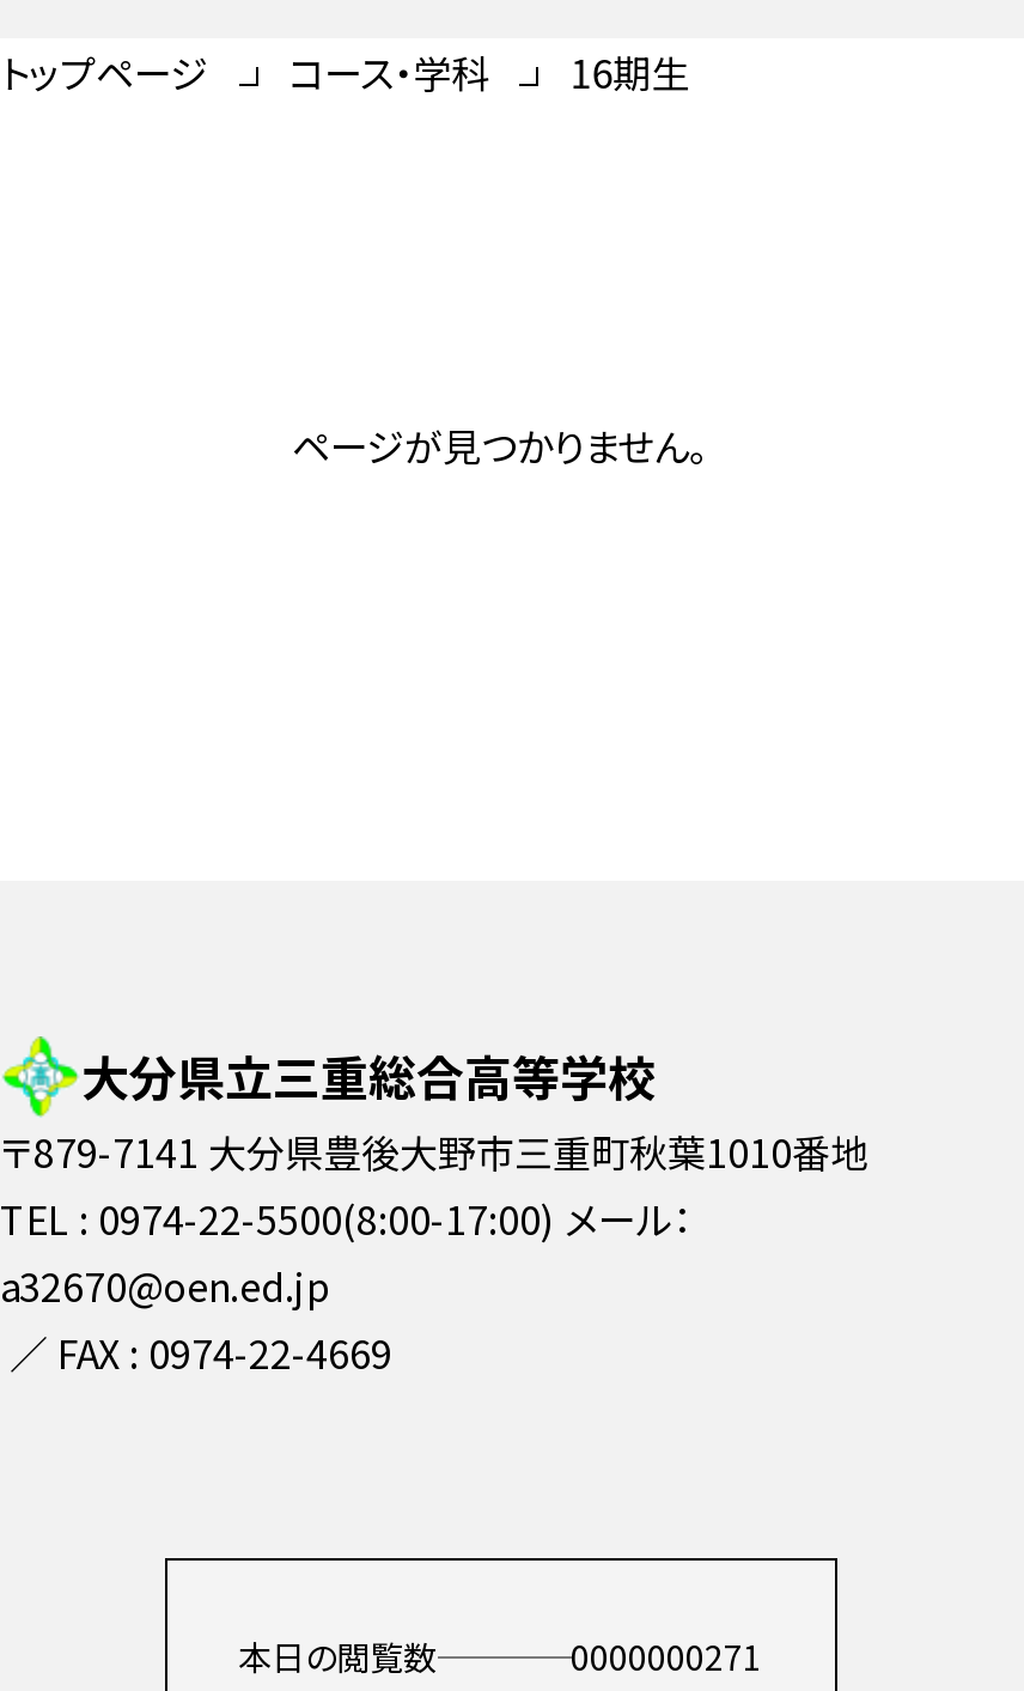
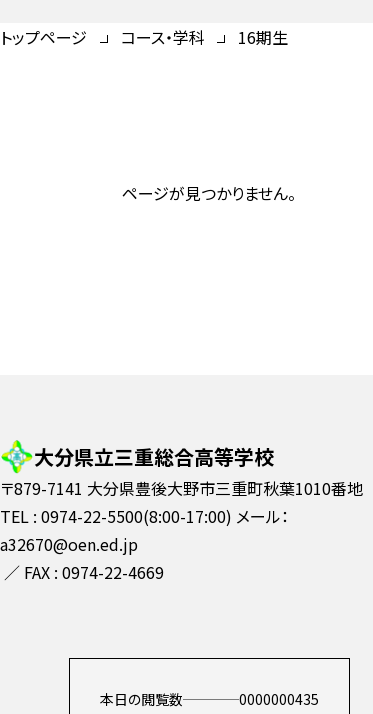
[571,1632,762,1680] 0000000271 -> [238,689,318,709] 0000000435

